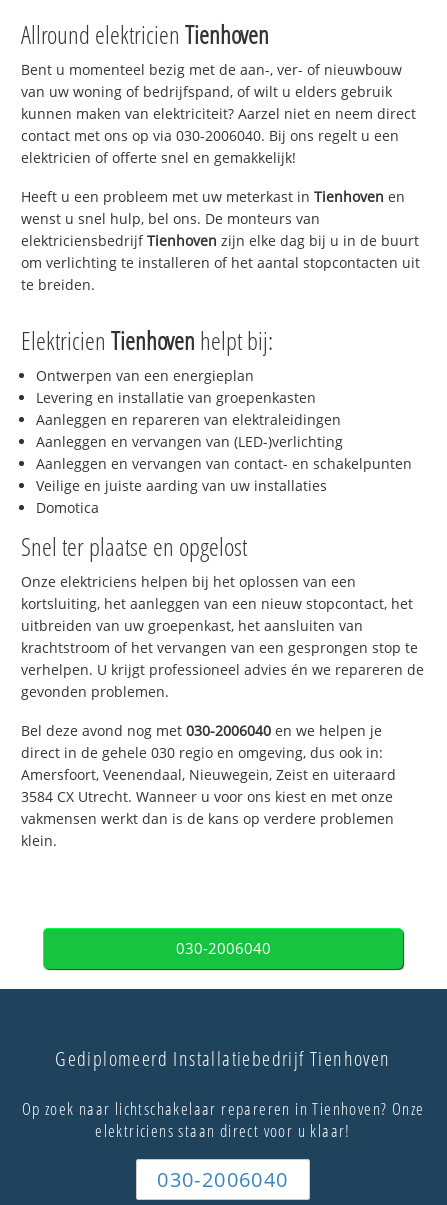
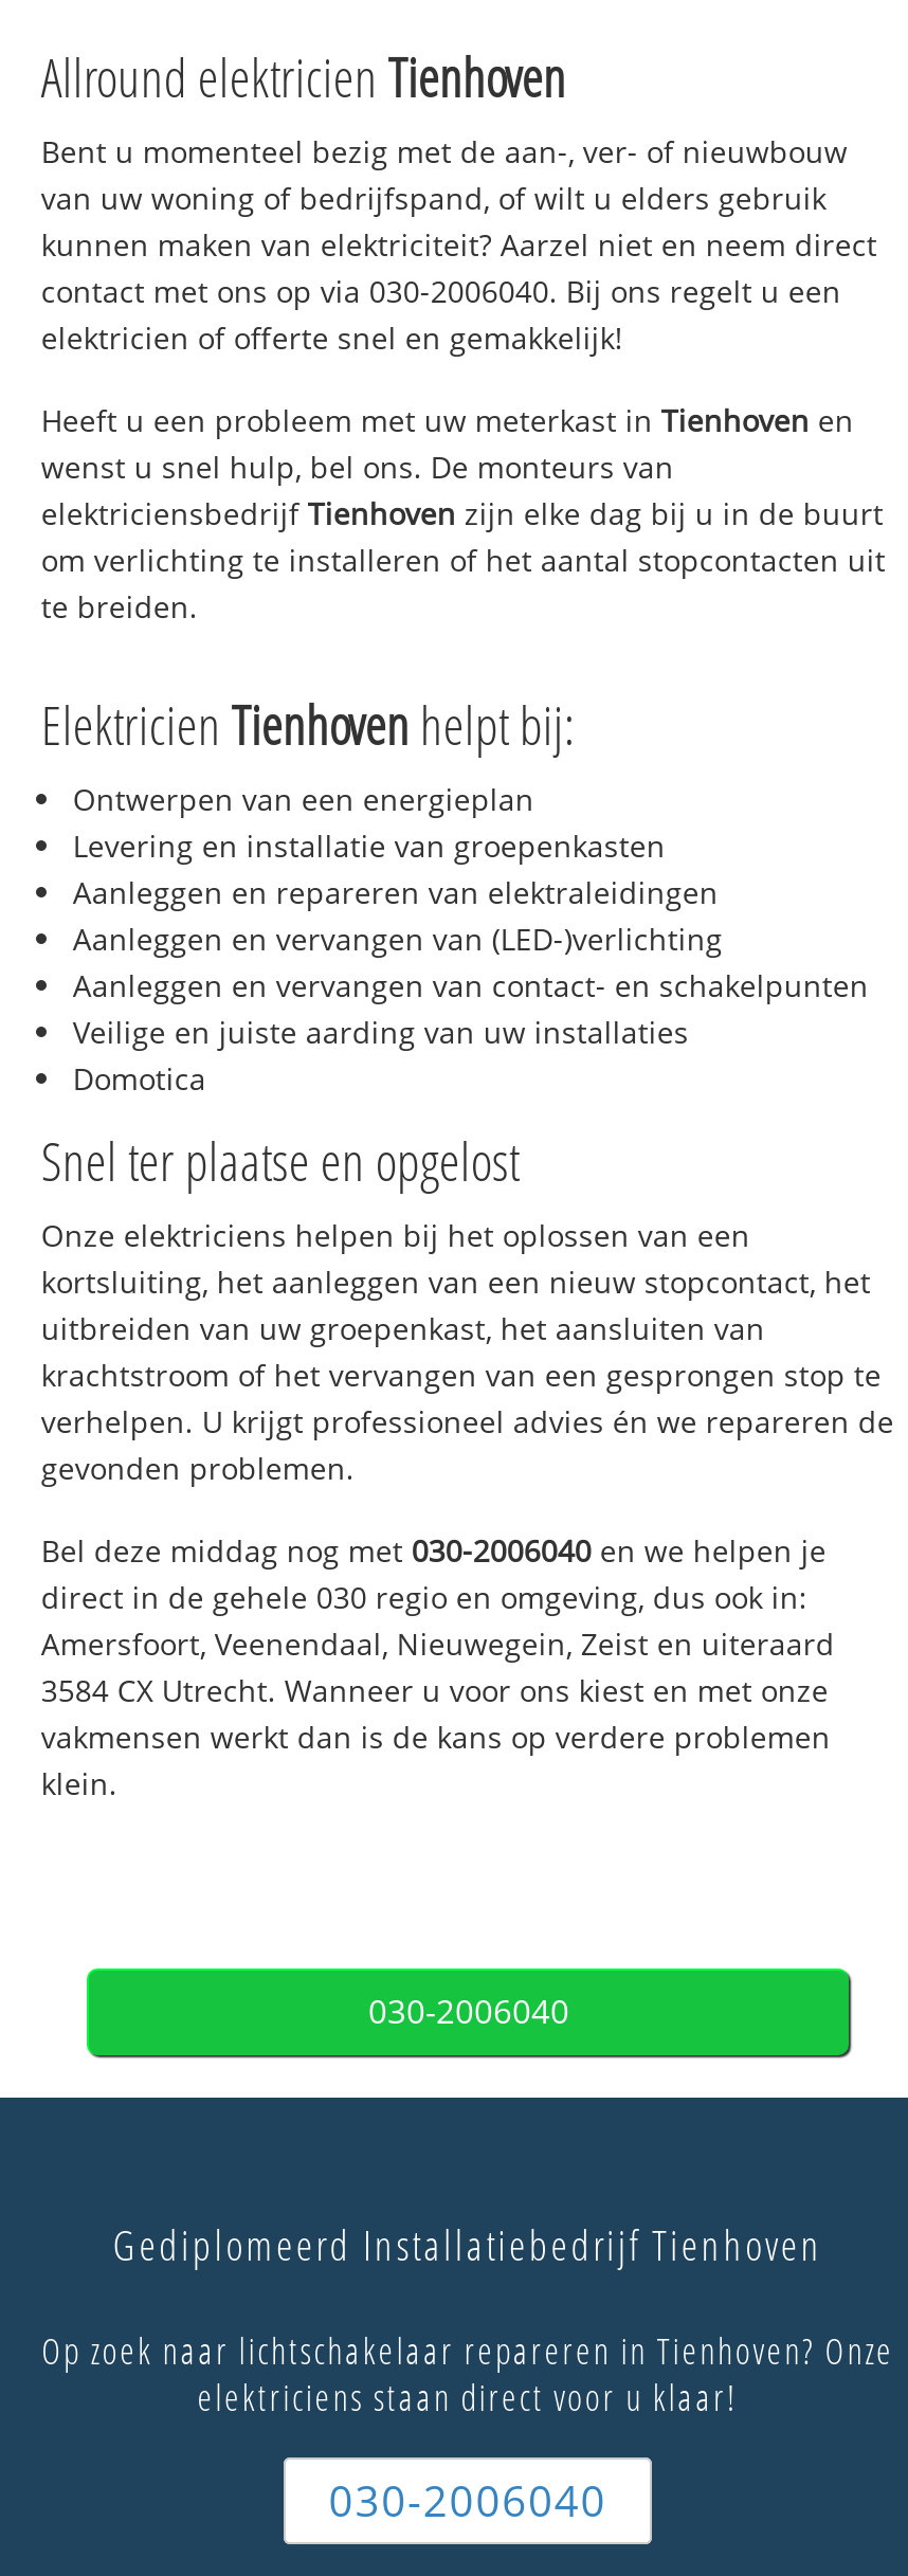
[21,721,382,740] Bel deze avond nog met 030-2006040 en we helpen je -> [41,1530,826,1570] Bel deze middag nog met 030-2006040 en we helpen je

